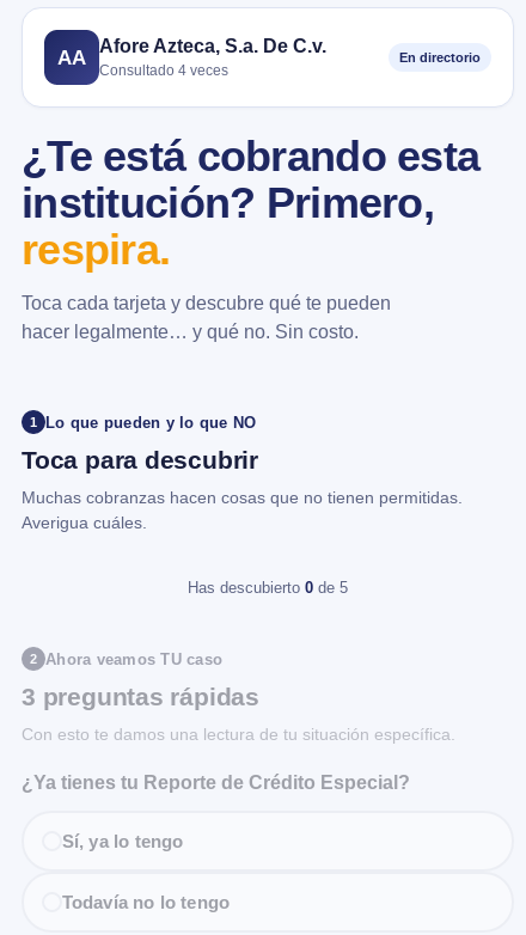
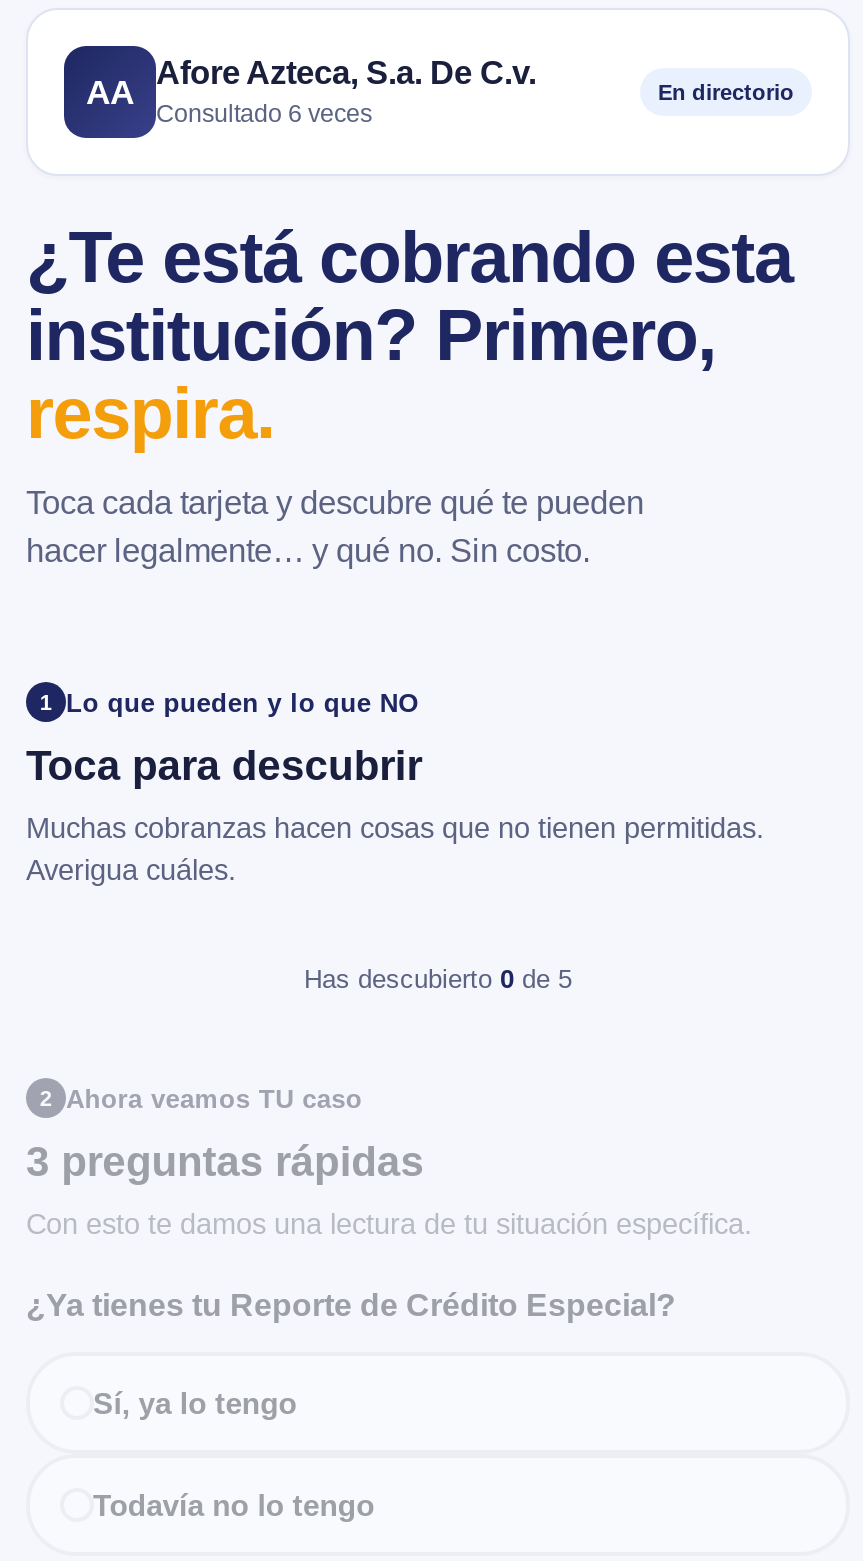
[99,62,228,78] Consultado 4 veces -> [156,100,372,128] Consultado 6 veces

